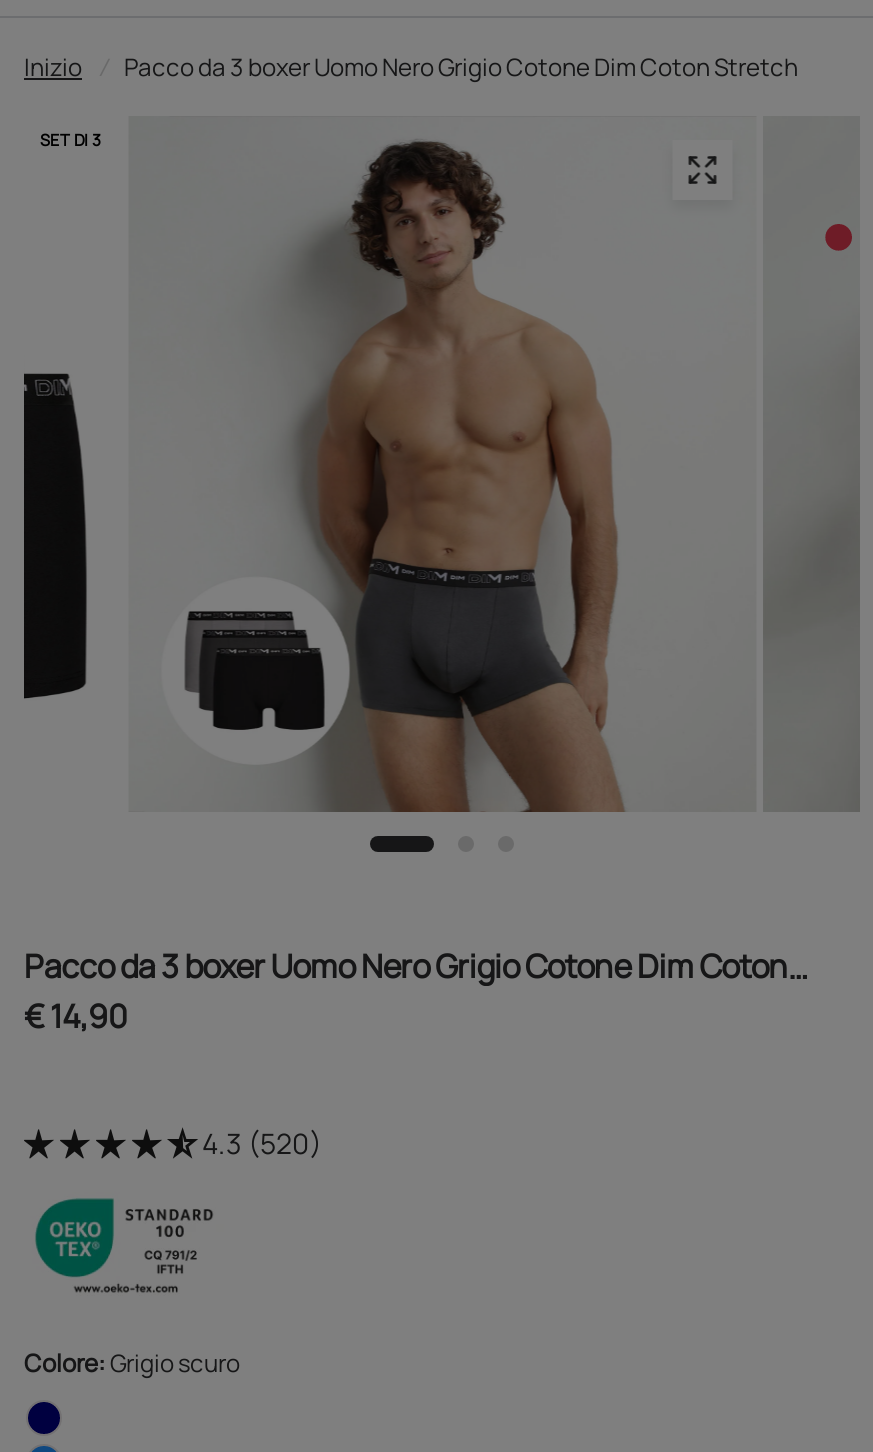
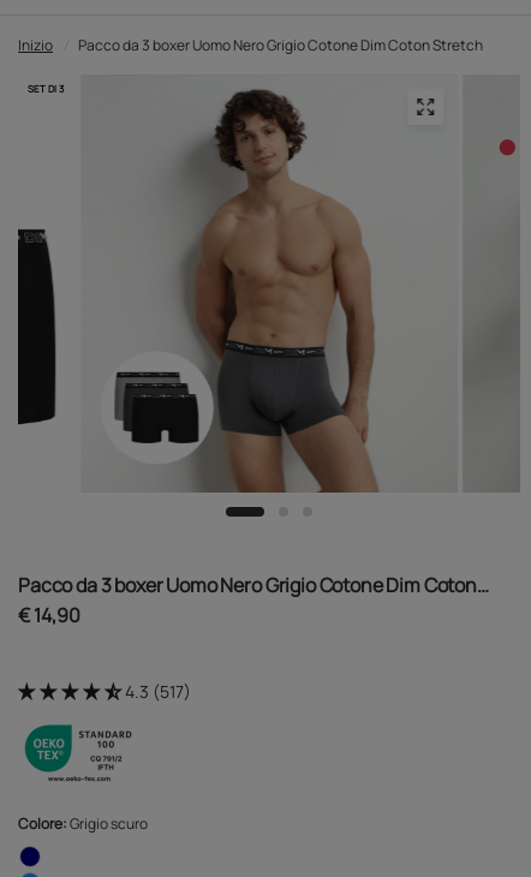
[202,1125,322,1163] 4.3 (520) -> [125,680,191,703] 4.3 (517)

